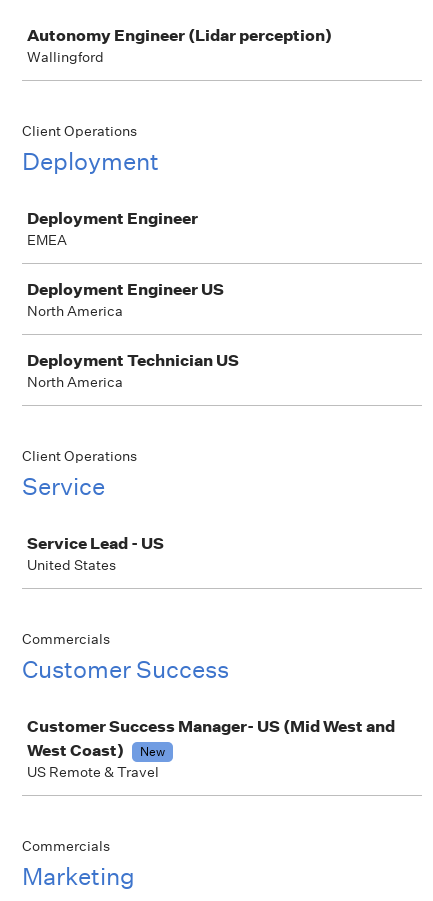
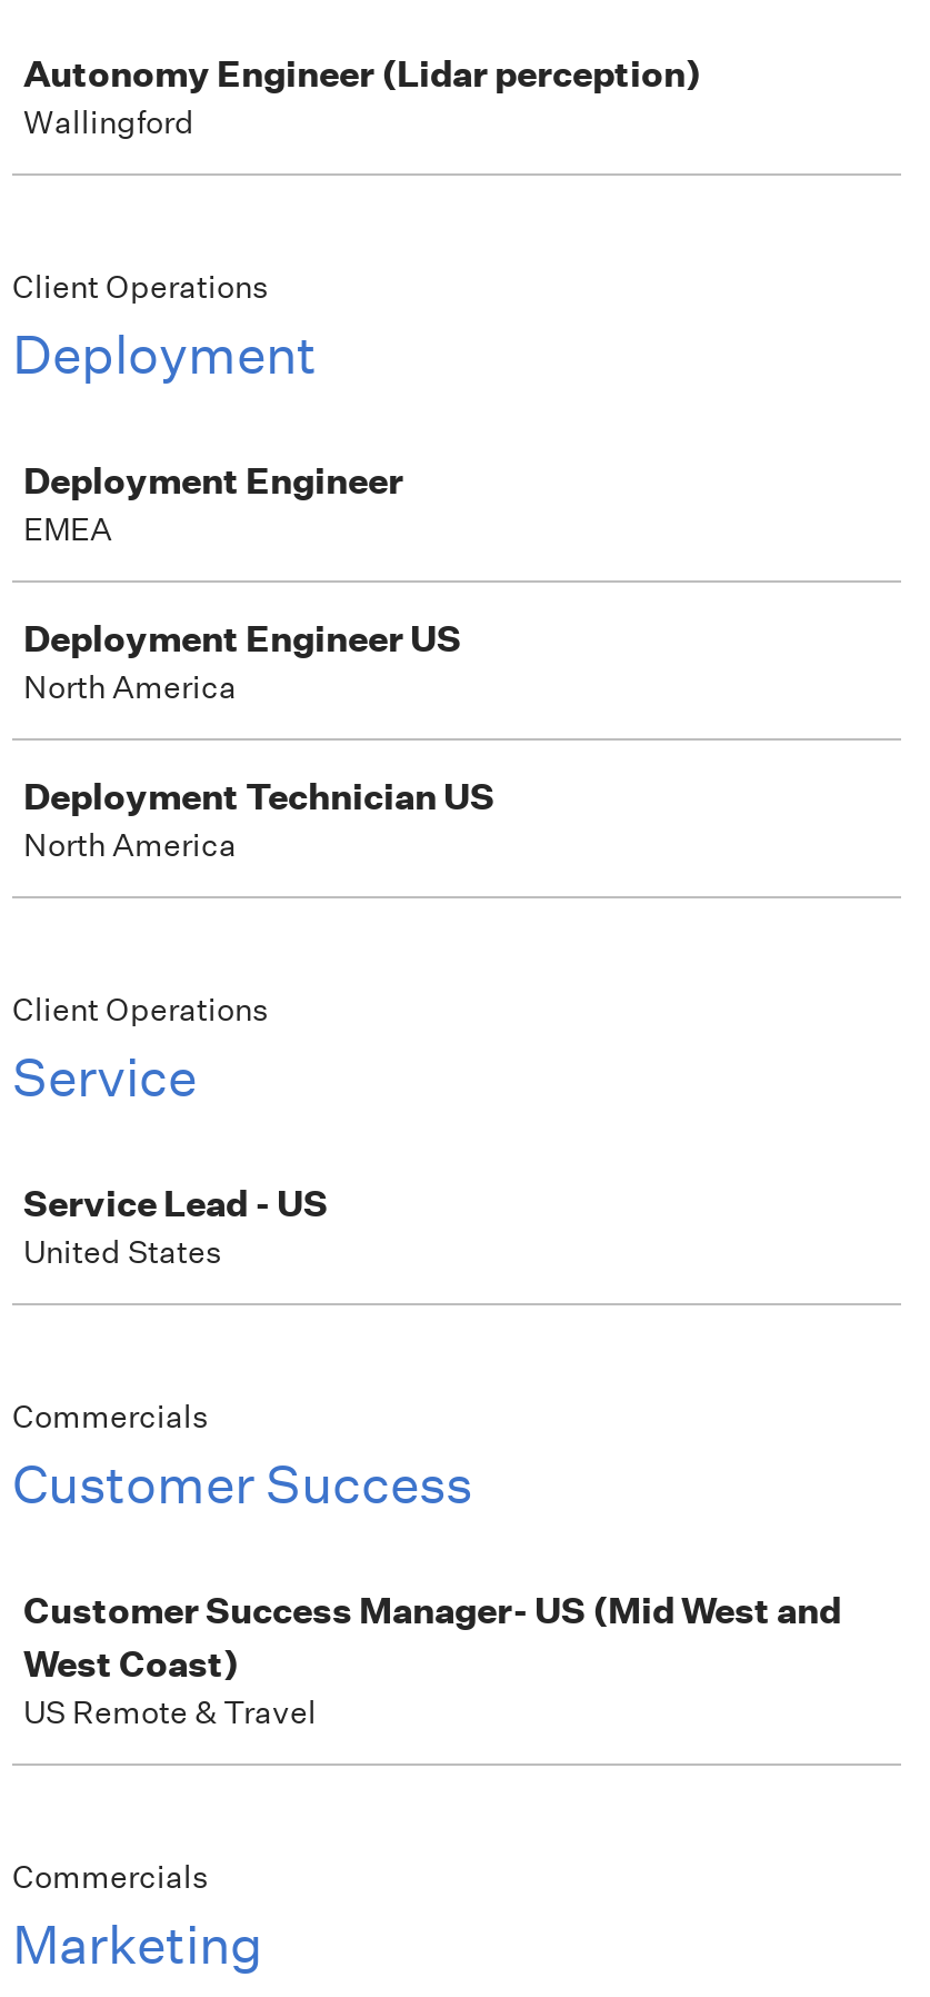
[140,743,165,760] New -> none

